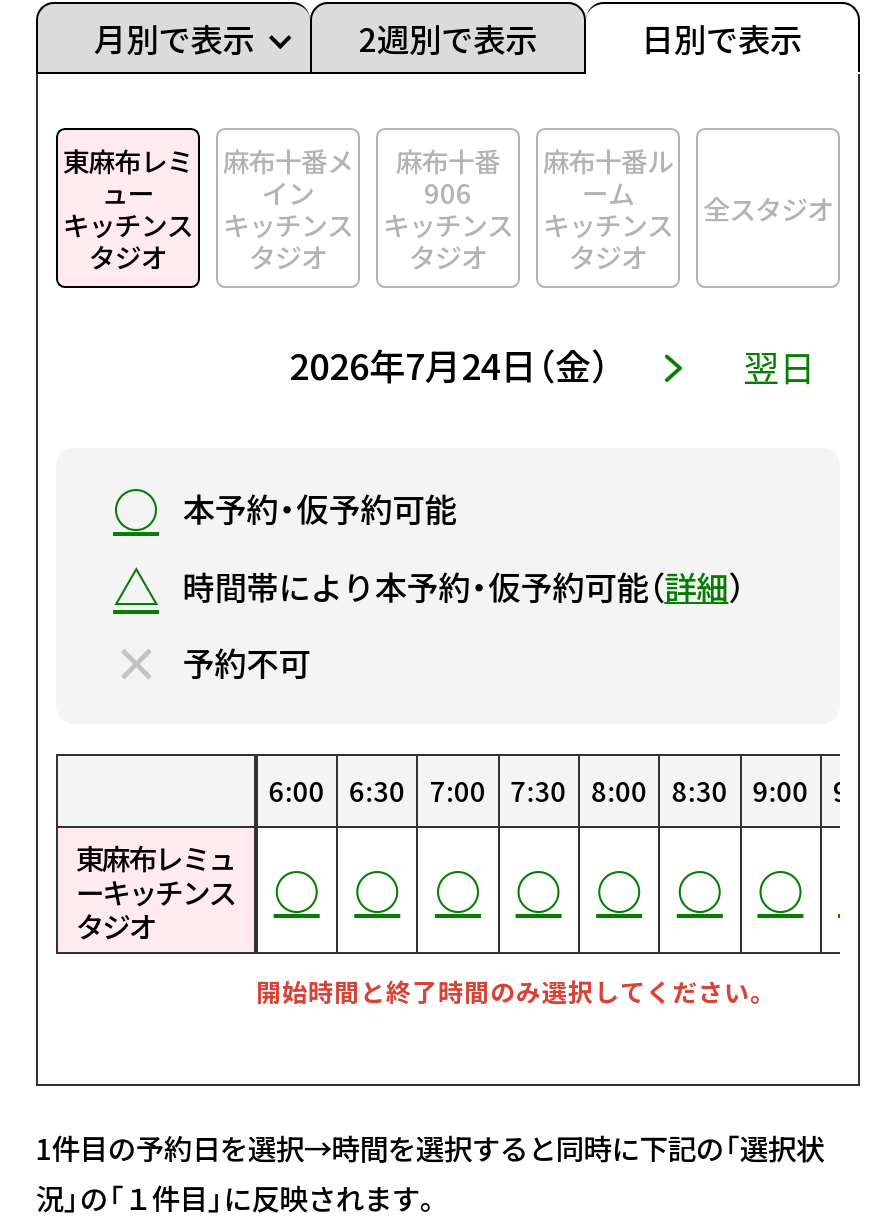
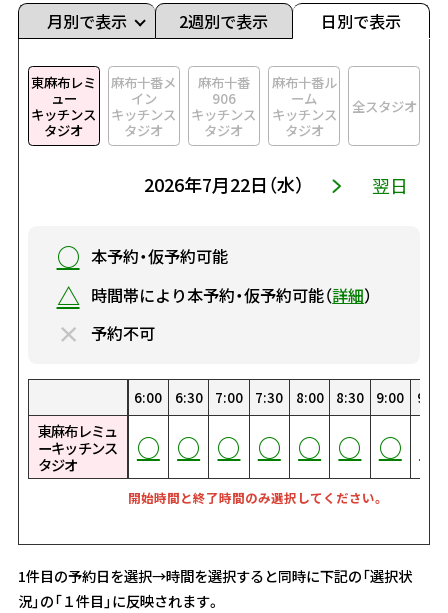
[289,338,609,390] 2026年7月24日（金） -> [144,171,304,197] 2026年7月22日（水）

